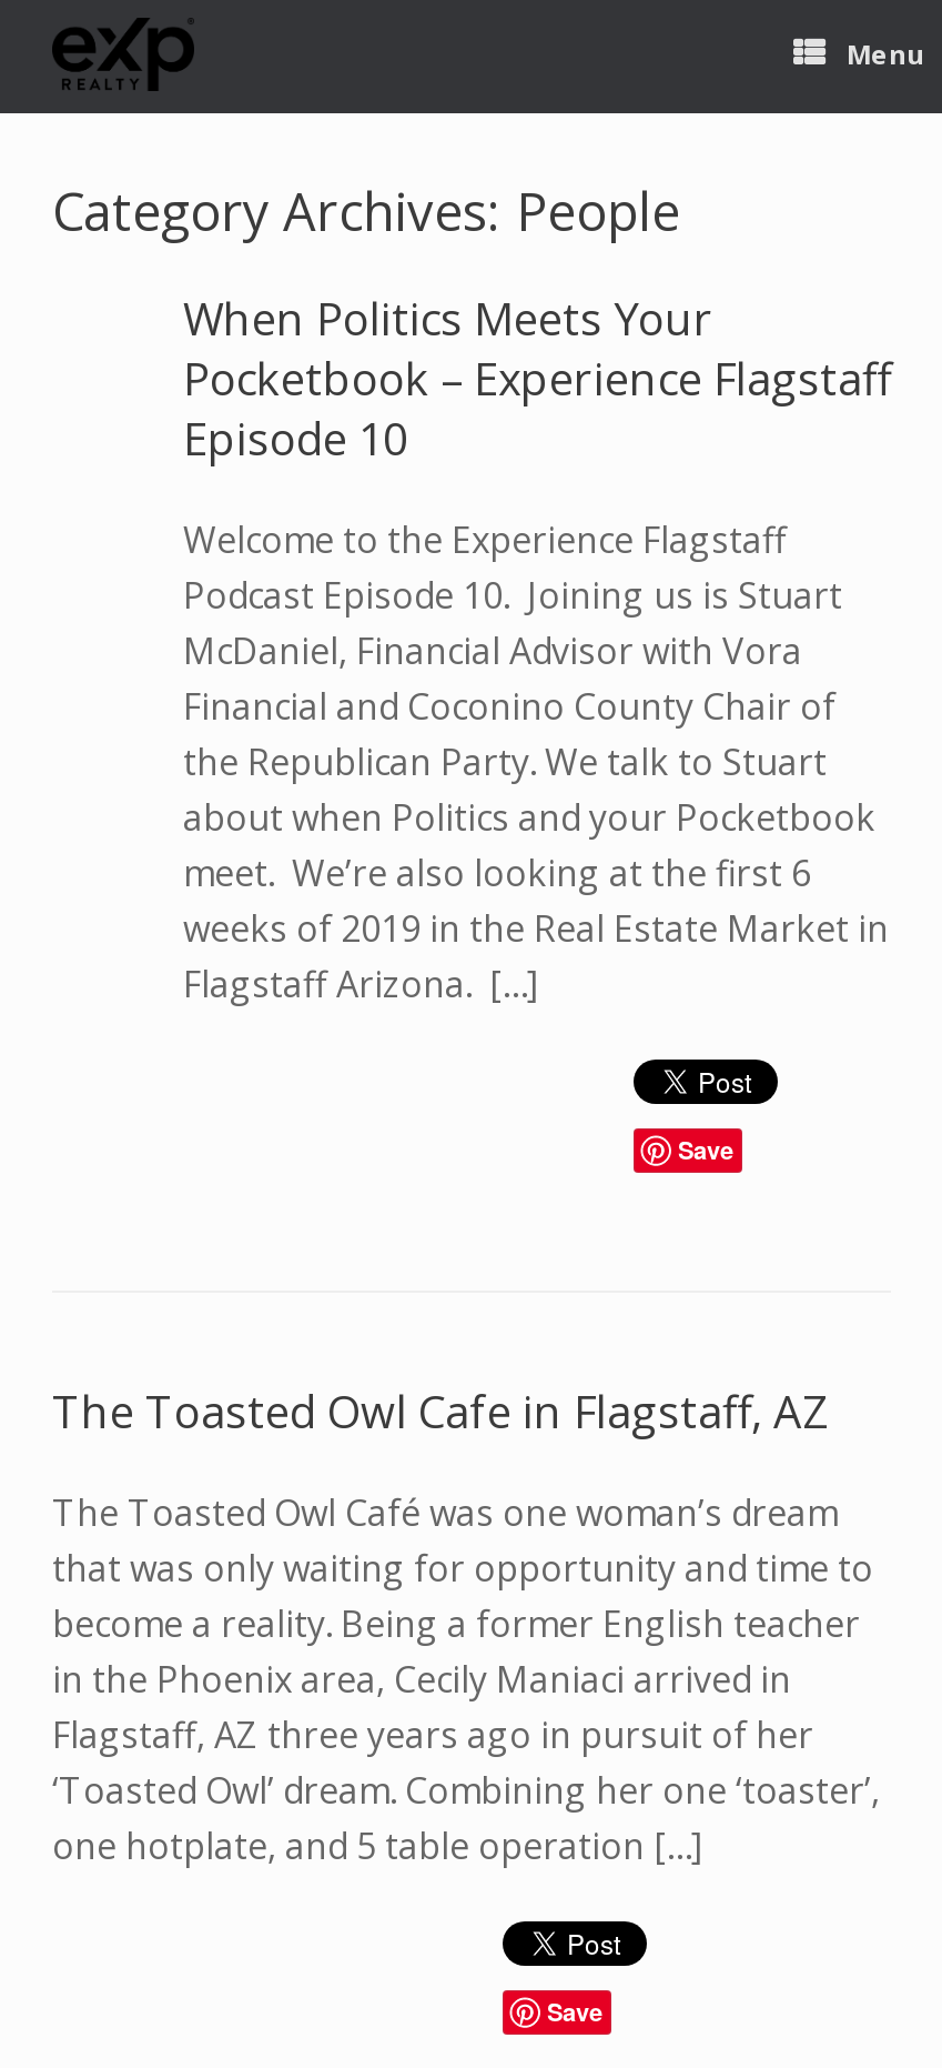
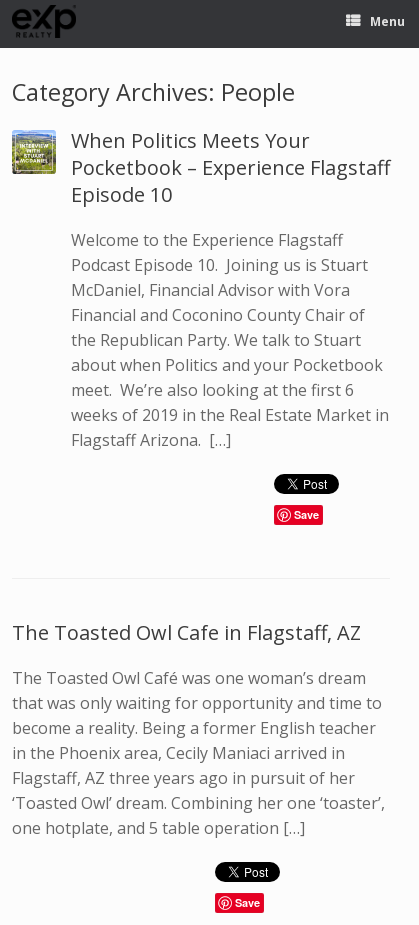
none -> [11,129,57,175] [image]

